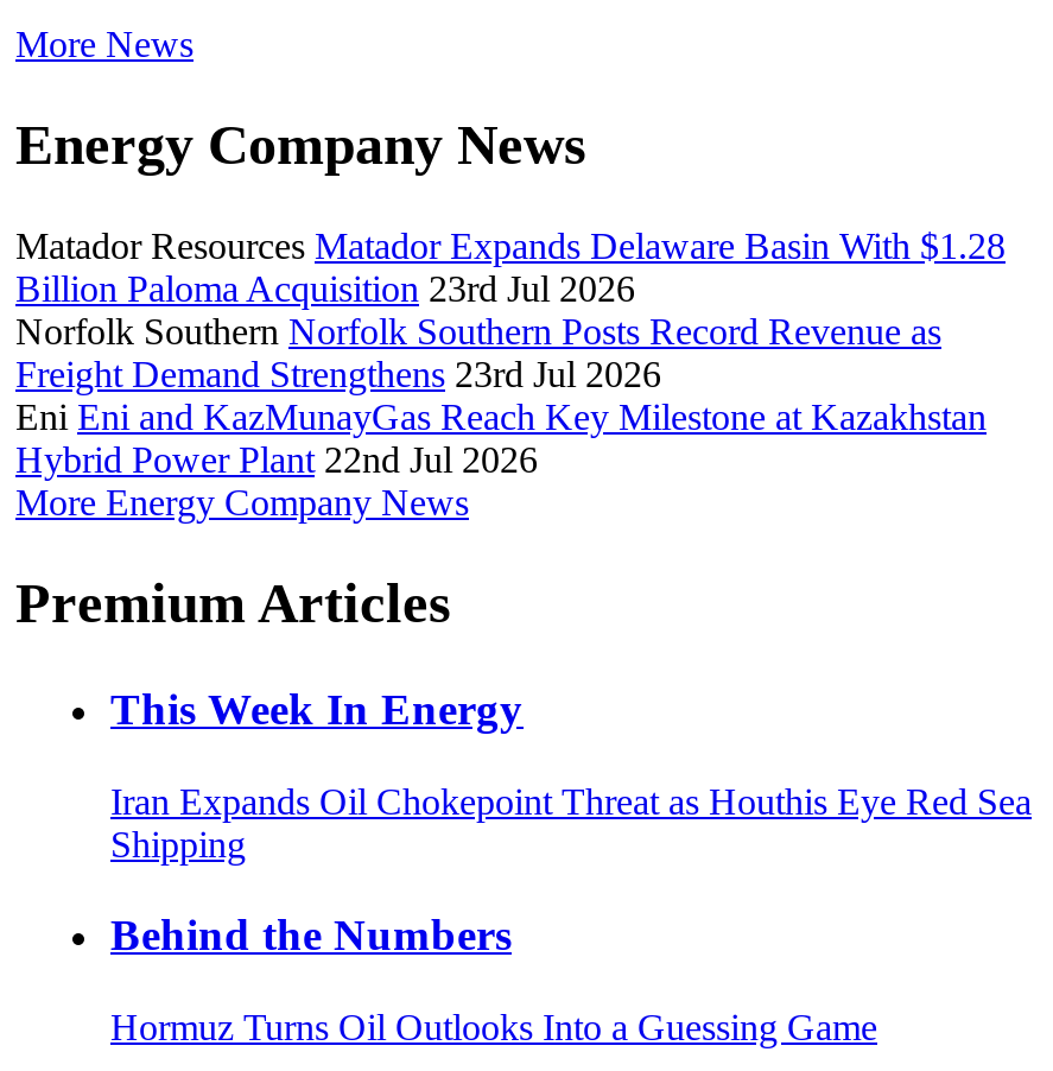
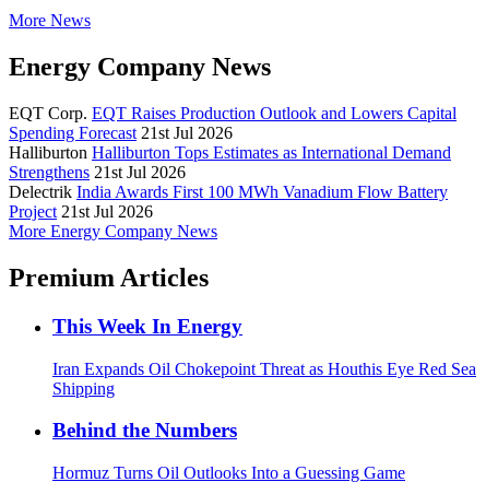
[15,226,1006,480] Matador Resources Matador Expands Delaware Basin With $1.28 | Billion Paloma Acquisition 23rd Jul 2026 | Norfolk Southern Norfolk Southern Posts Record Revenue as | Freight Demand Strengthens 23rd Jul 2026 | Eni Eni and KazMunayGas Reach Key Milestone at Kazakhstan | Hybrid Power Plant 22nd Jul 2026 -> [9,104,457,221] EQT Corp. EQT Raises Production Outlook and Lowers Capital | Spending Forecast 21st Jul 2026 | Halliburton Halliburton Tops Estimates as International Demand | Strengthens 21st Jul 2026 | Delectrik India Awards First 100 MWh Vanadium Flow Battery | Project 21st Jul 2026

